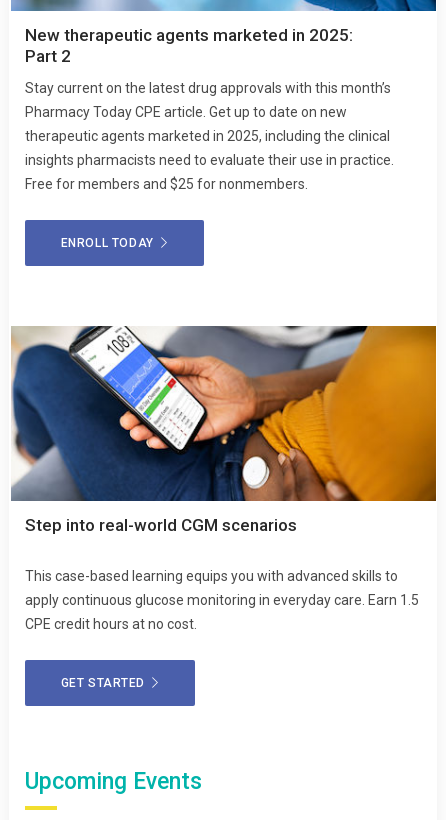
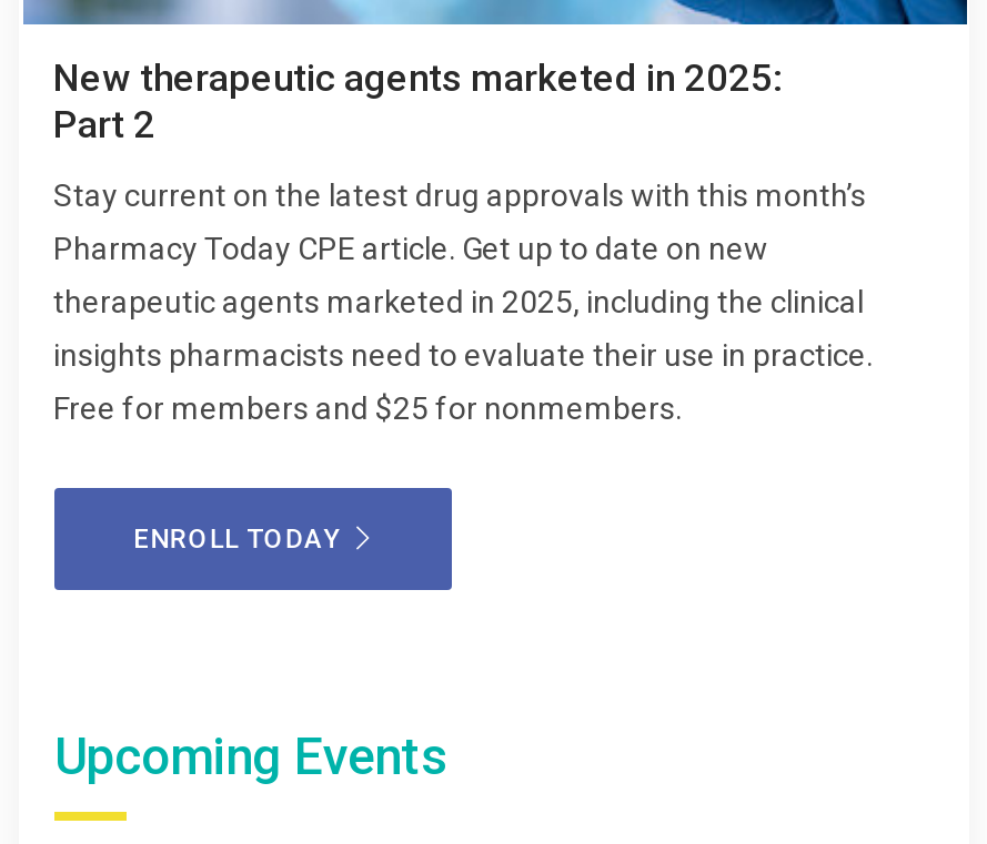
[10,325,437,632] [image] | Step into real-world CGM scenarios | This case-based learning equips you with advanced skills to | apply continuous glucose monitoring in everyday care. Earn 1.5 | CPE credit hours at no cost. -> none
[60,676,152,690] GET STARTED -> none

